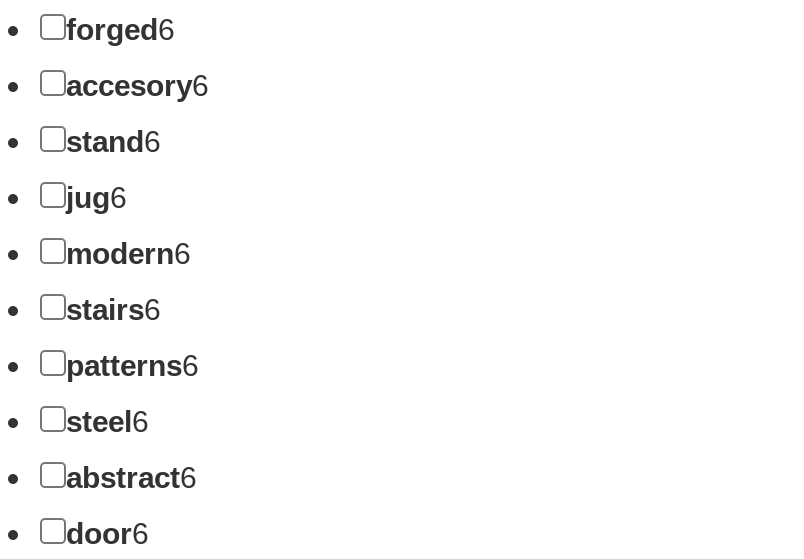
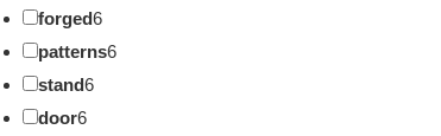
[66,68,208,326] accesory6 | stand6 | jug6 | modern6 | stairs6 -> none
[66,404,196,494] steel6 | abstract6 -> [38,75,94,95] stand6

